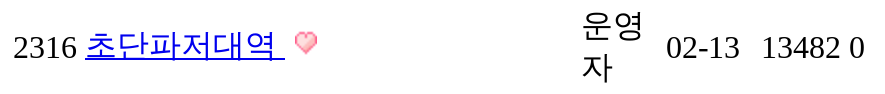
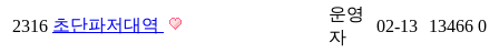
[666,30,865,64] 02-13 13482 0 -> [376,17,487,36] 02-13 13466 0

